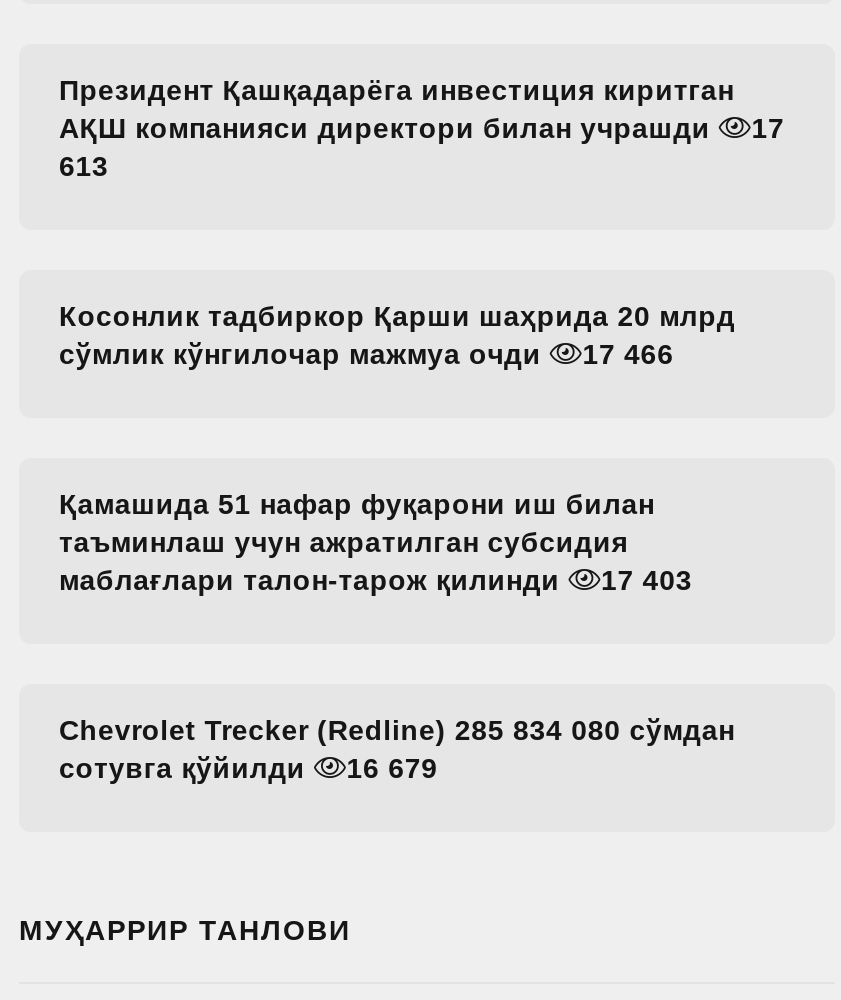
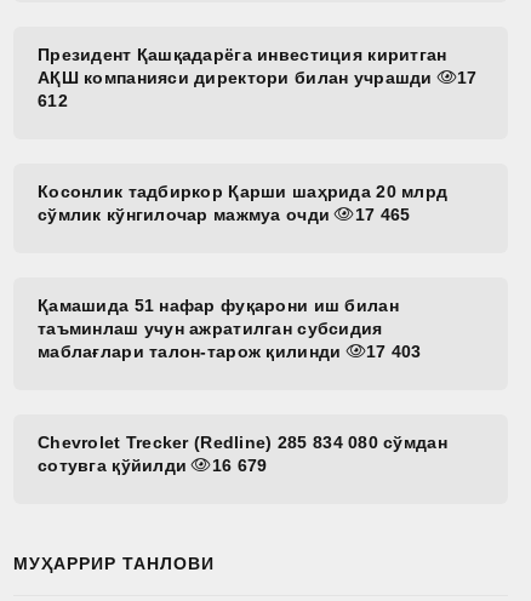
[59,150,109,182] 613 -> [38,91,68,110] 612
[59,338,674,370] сўмлик кўнгилочар мажмуа очди 17 466 -> [38,205,410,224] сўмлик кўнгилочар мажмуа очди 17 465

